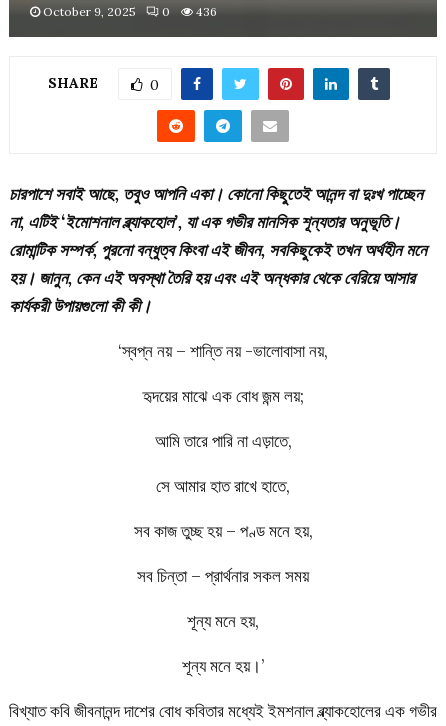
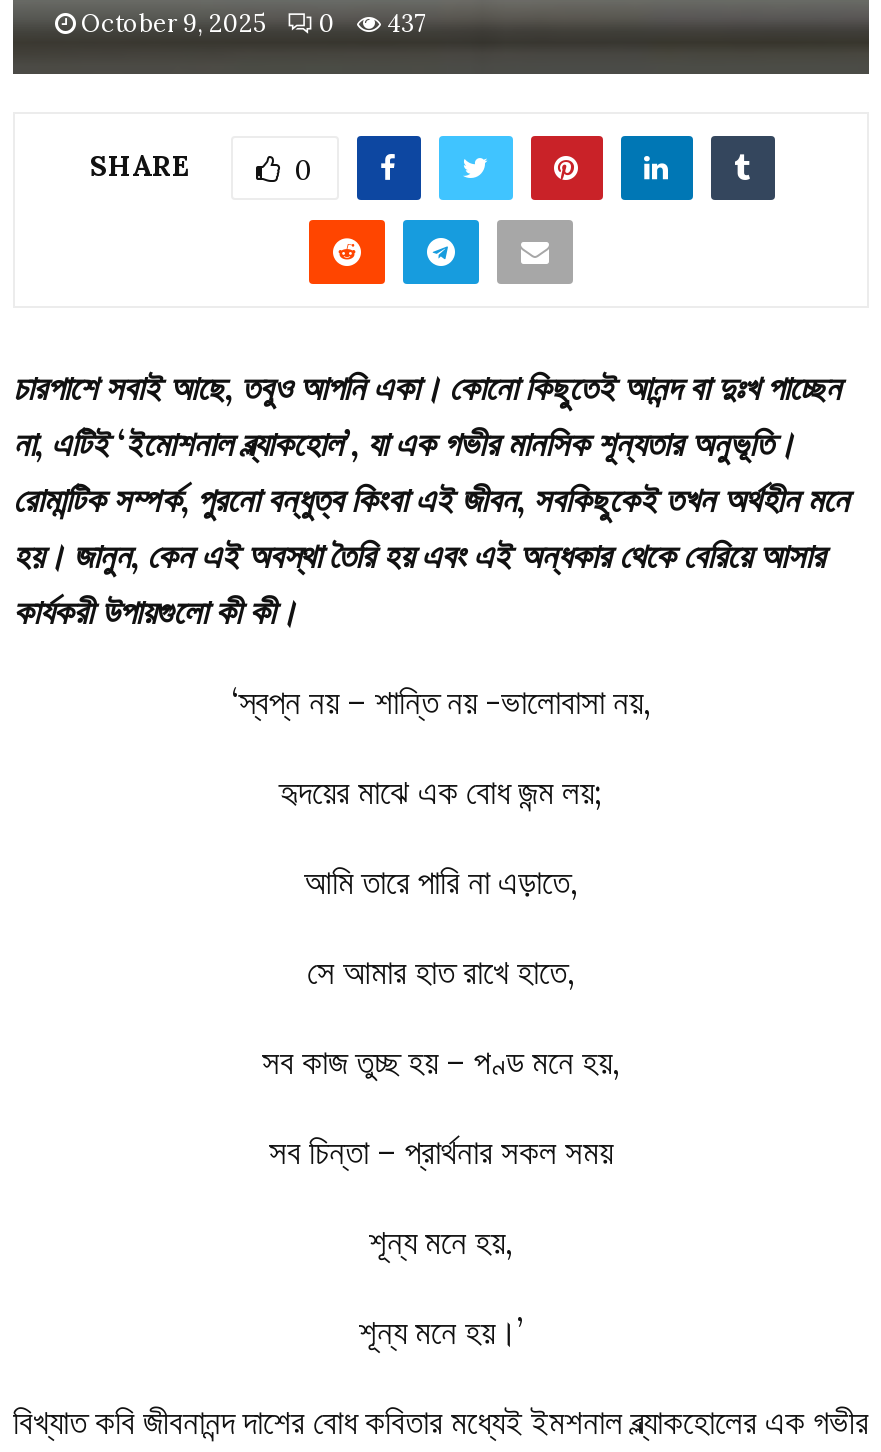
[43,4,217,19] October 9, 2025 0 436 -> [81,8,427,38] October 9, 2025 0 437

